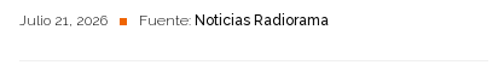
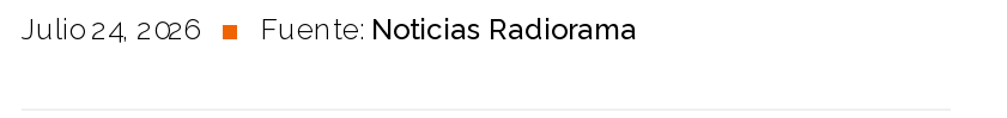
[19,12,329,29] Julio 21, 2026 Fuente: Noticias Radiorama -> [22,14,637,47] Julio 24, 2026 Fuente: Noticias Radiorama

